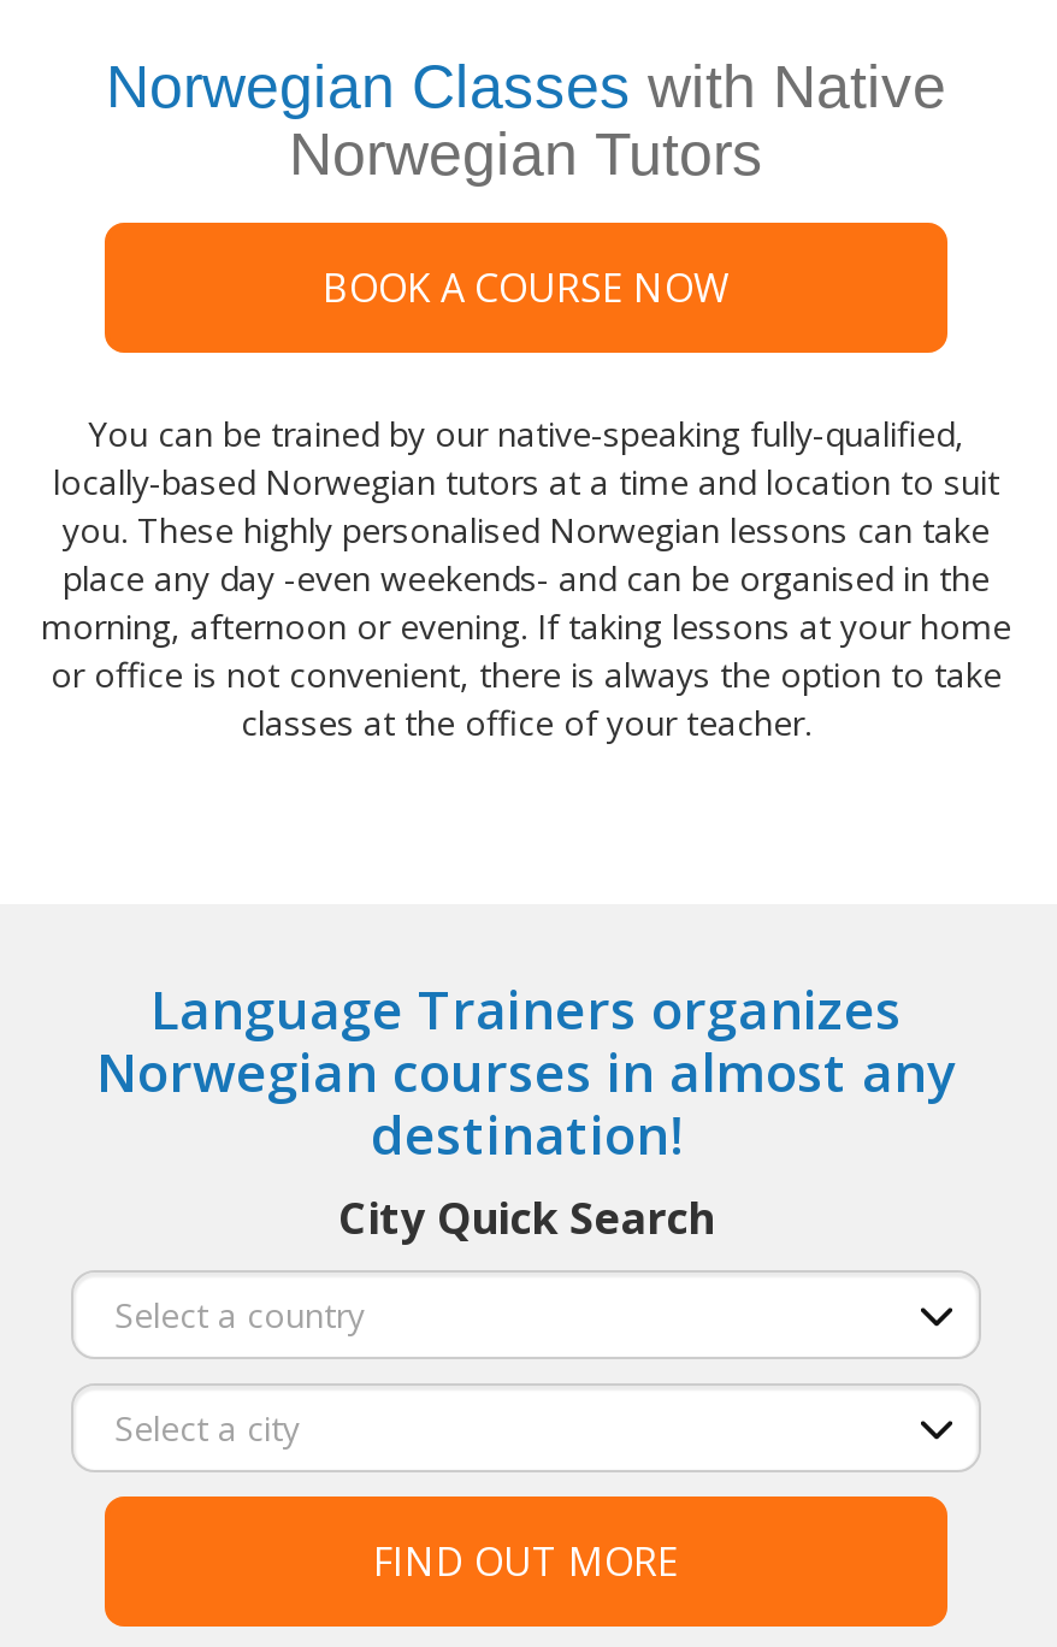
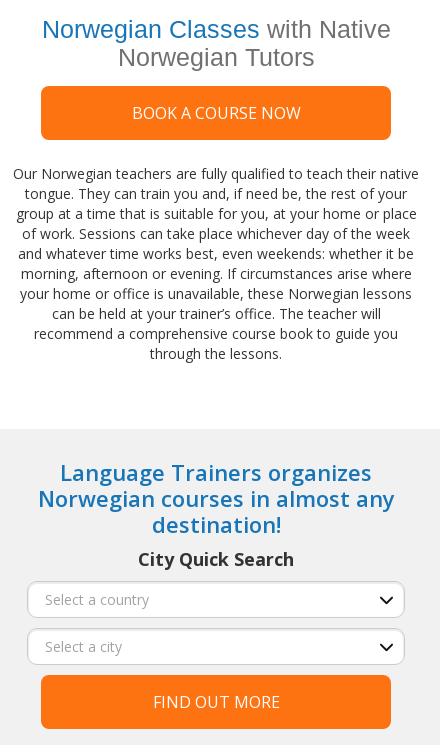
[41,411,1011,745] You can be trained by our native-speaking fully-qualified, | locally-based Norwegian tutors at a time and location to suit | you. These highly personalised Norwegian lessons can take | place any day -even weekends- and can be organised in the | morning, afternoon or evening. If taking lessons at your home | or office is not convenient, there is always the option to take | classes at the office of your teacher. -> [13,164,419,363] Our Norwegian teachers are fully qualified to teach their native | tongue. They can train you and, if need be, the rest of your | group at a time that is suitable for you, at your home or place | of work. Sessions can take place whichever day of the week | and whatever time works best, even weekends: whether it be | morning, afternoon or evening. If circumstances arise where | your home or office is unavailable, these Norwegian lessons | can be held at your trainer’s office. The teacher will | recommend a comprehensive course book to guide you | through the lessons.

